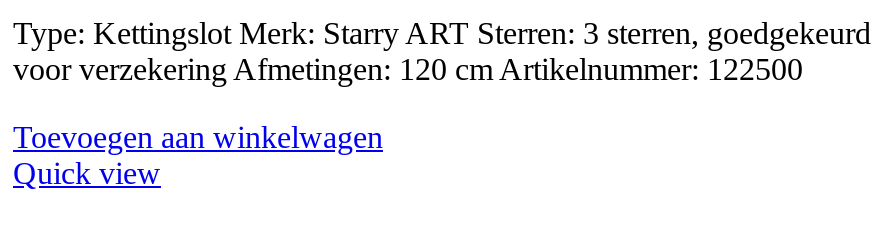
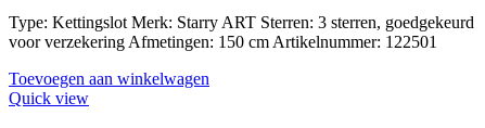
[13,53,803,87] voor verzekering Afmetingen: 120 cm Artikelnummer: 122500 -> [9,33,437,51] voor verzekering Afmetingen: 150 cm Artikelnummer: 122501

